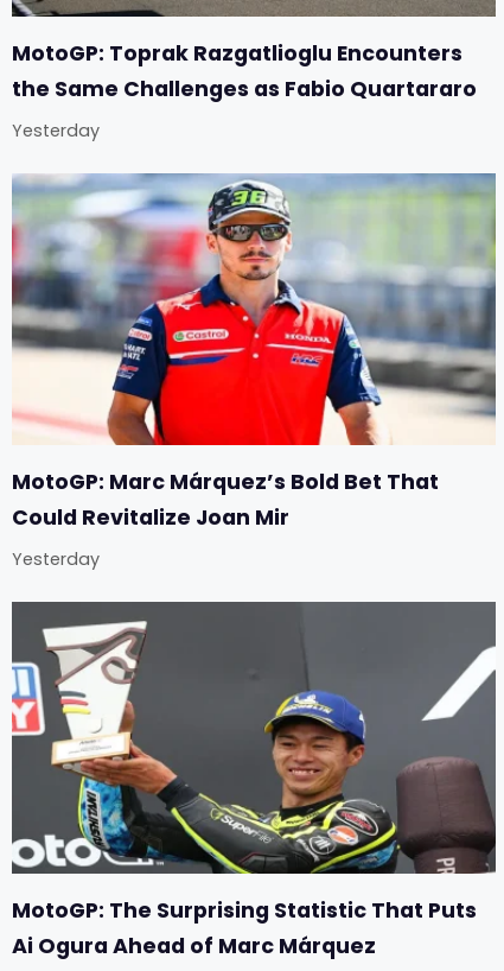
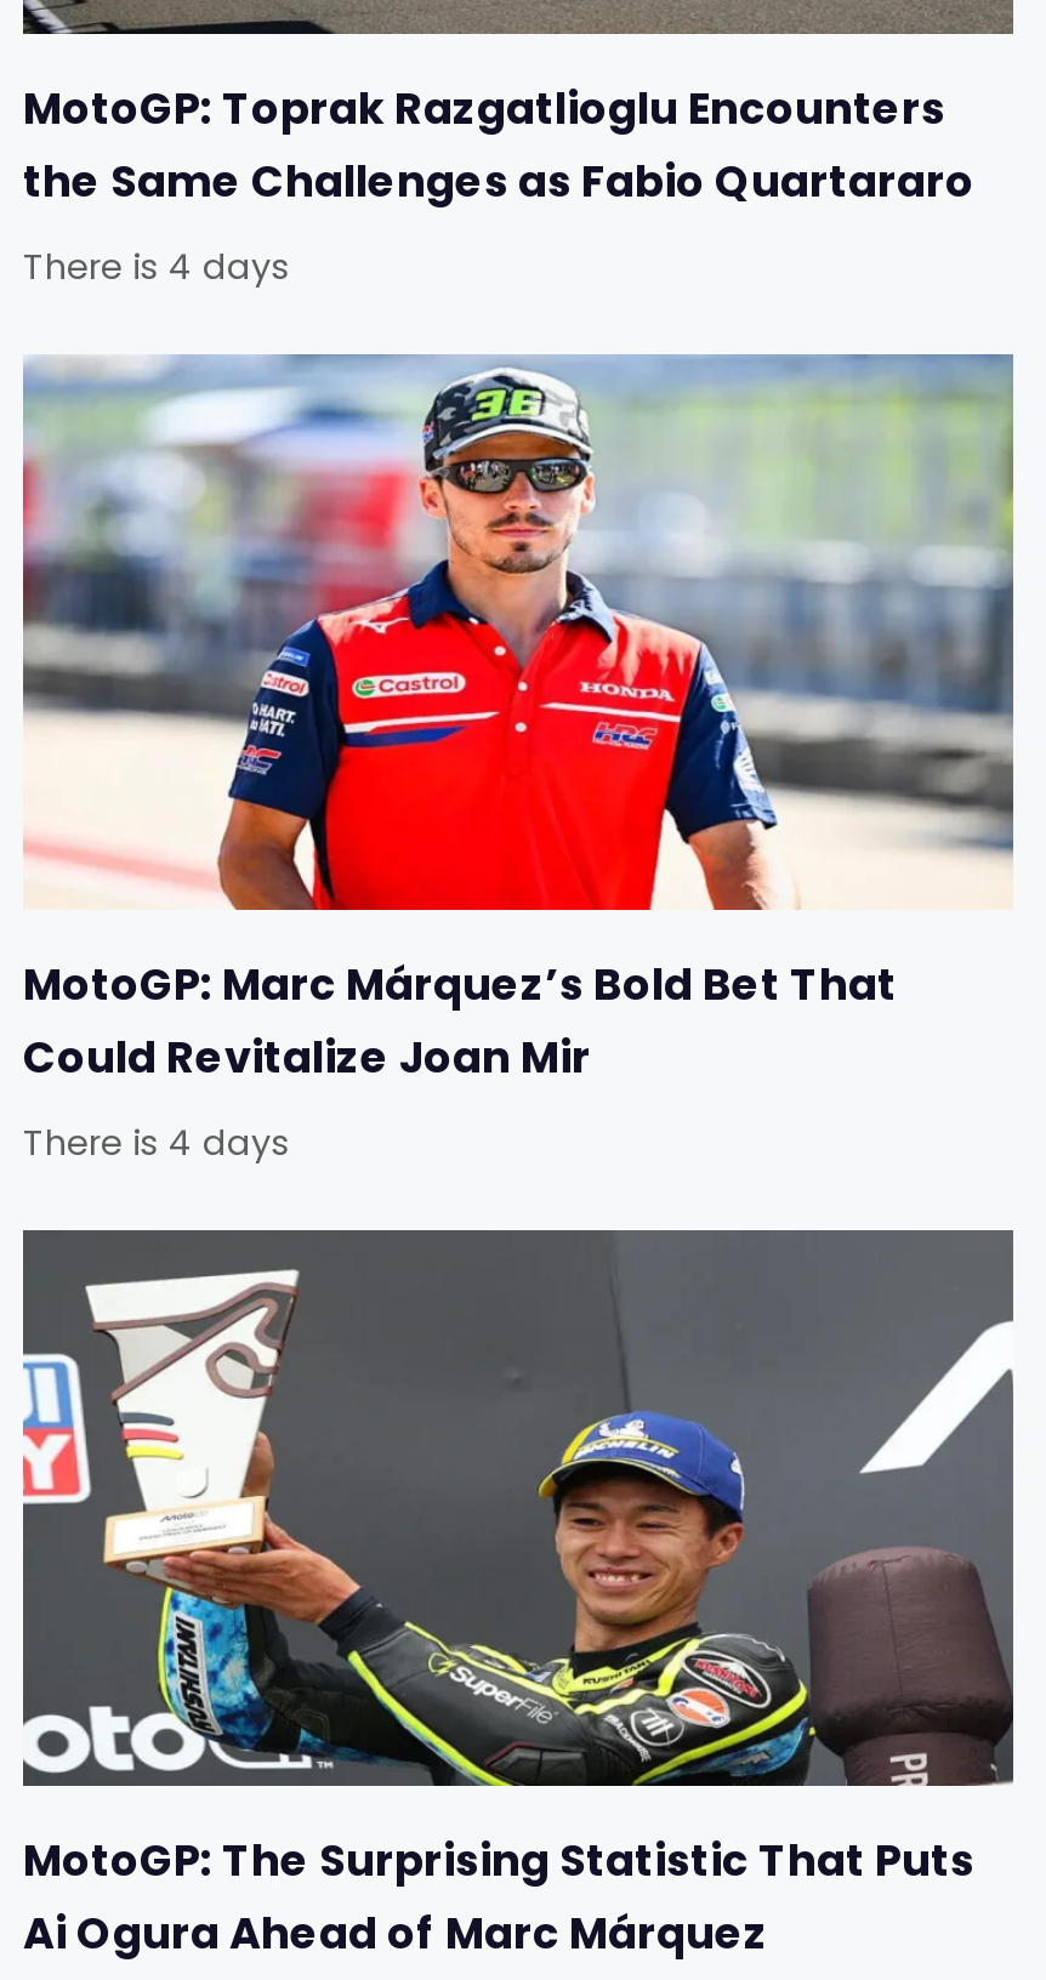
[12,119,100,143] Yesterday -> [23,243,290,291] There is 4 days
[12,547,100,571] Yesterday -> [23,1119,290,1167] There is 4 days

